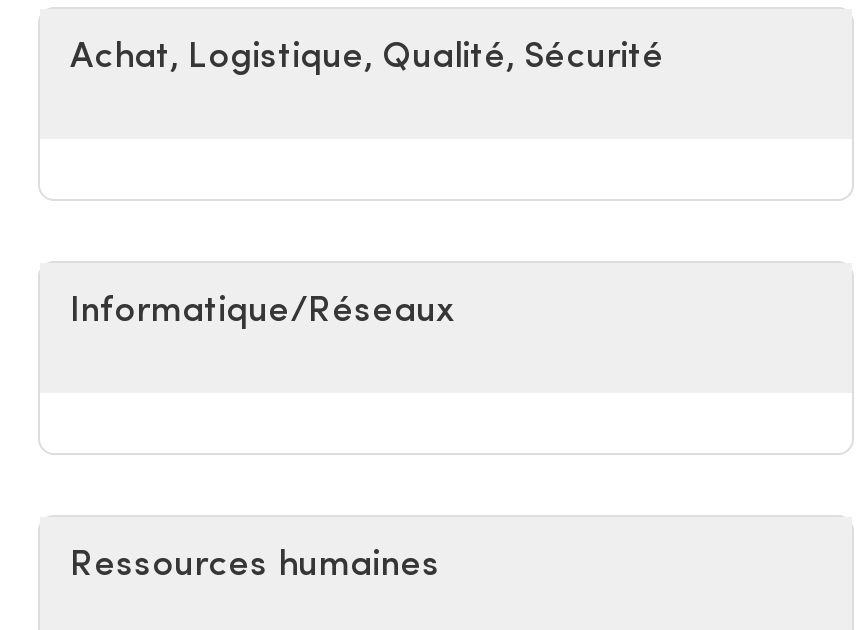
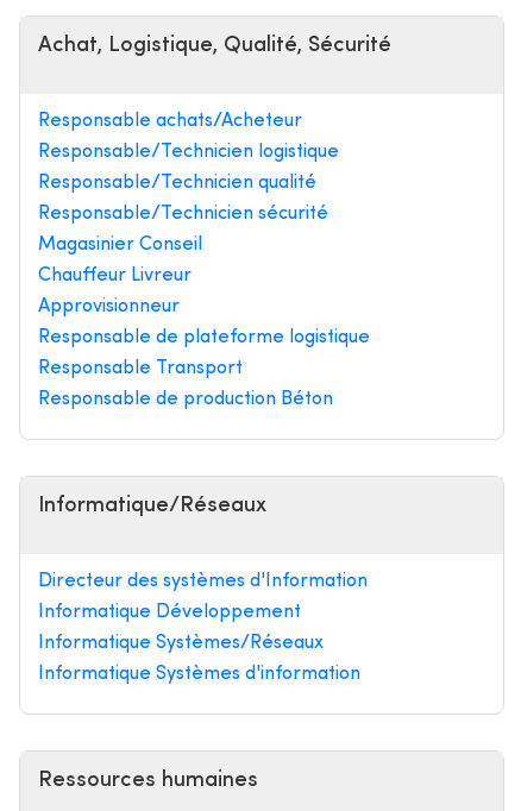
none -> [38,112,370,409] Responsable achats/Acheteur | Responsable/Technicien logistique | Responsable/Technicien qualité | Responsable/Technicien sécurité | Magasinier Conseil | Chauffeur Livreur | Approvisionneur | Responsable de plateforme logistique | Responsable Transport | Responsable de production Béton
none -> [38,572,368,684] Directeur des systèmes d'Information | Informatique Développement | Informatique Systèmes/Réseaux | Informatique Systèmes d'information

